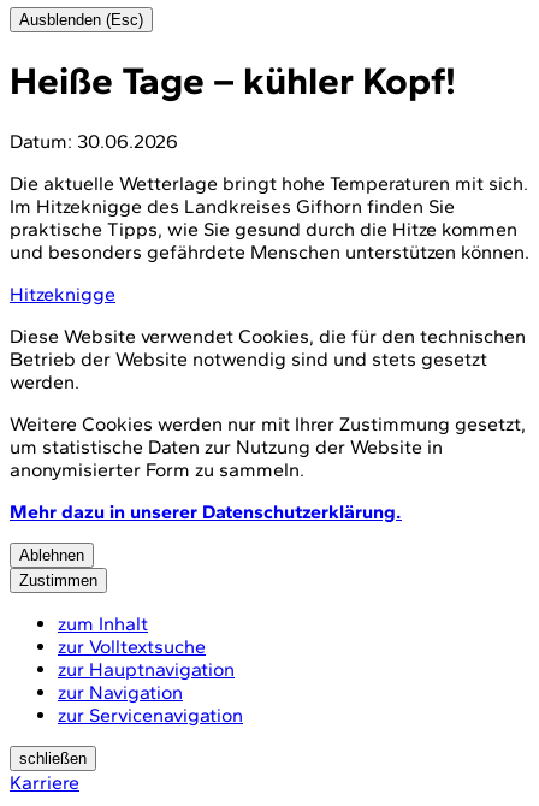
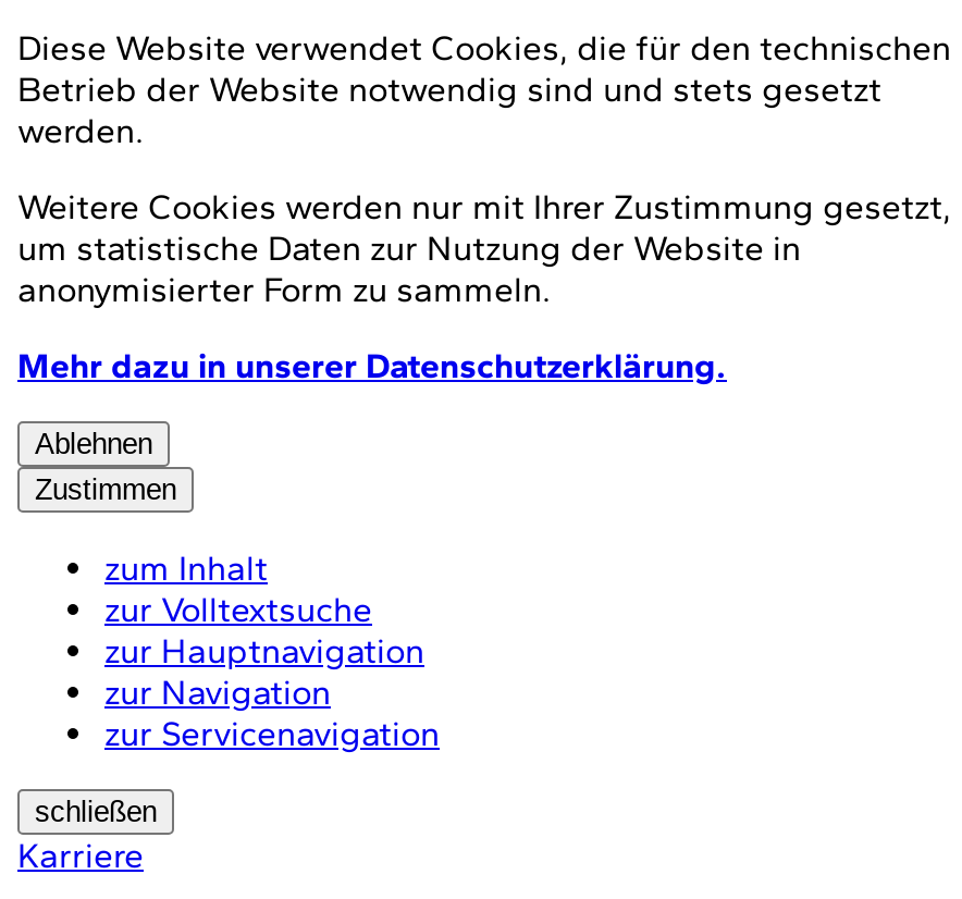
[10,11,529,305] Ausblenden (Esc) | Heiße Tage – kühler Kopf! | Datum: 30.06.2026 | Die aktuelle Wetterlage bringt hohe Temperaturen mit sich. | Im Hitzeknigge des Landkreises Gifhorn finden Sie | praktische Tipps, wie Sie gesund durch die Hitze kommen | und besonders gefährdete Menschen unterstützen können. | Hitzeknigge -> none

